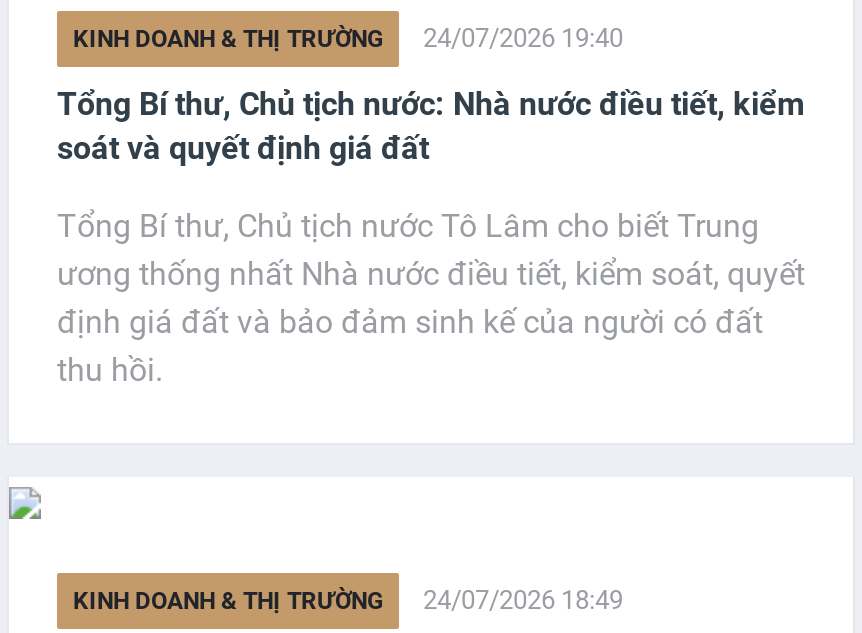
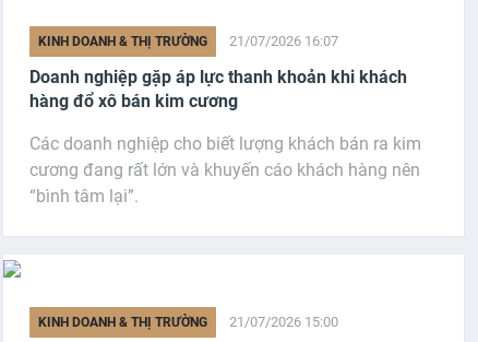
[73,23,623,53] KINH DOANH & THỊ TRƯỜNG 24/07/2026 19:40 -> [38,33,338,49] KINH DOANH & THỊ TRƯỜNG 21/07/2026 16:07
[57,85,805,167] Tổng Bí thư, Chủ tịch nước: Nhà nước điều tiết, kiểm | soát và quyết định giá đất -> [29,66,407,111] Doanh nghiệp gặp áp lực thanh khoản khi khách | hàng đổ xô bán kim cương
[57,207,805,389] Tổng Bí thư, Chủ tịch nước Tô Lâm cho biết Trung | ương thống nhất Nhà nước điều tiết, kiểm soát, quyết | định giá đất và bảo đảm sinh kế của người có đất | thu hồi. -> [29,133,421,206] Các doanh nghiệp cho biết lượng khách bán ra kim | cương đang rất lớn và khuyến cáo khách hàng nên | “bình tâm lại”.
[73,585,623,615] KINH DOANH & THỊ TRƯỜNG 24/07/2026 18:49 -> [38,313,338,330] KINH DOANH & THỊ TRƯỜNG 21/07/2026 15:00

